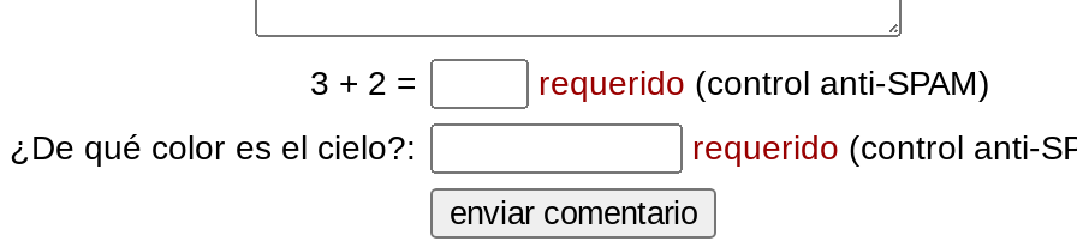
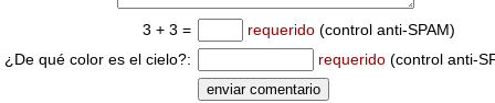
[310,64,416,102] 3 + 2 = -> [143,21,191,38] 3 + 3 =

